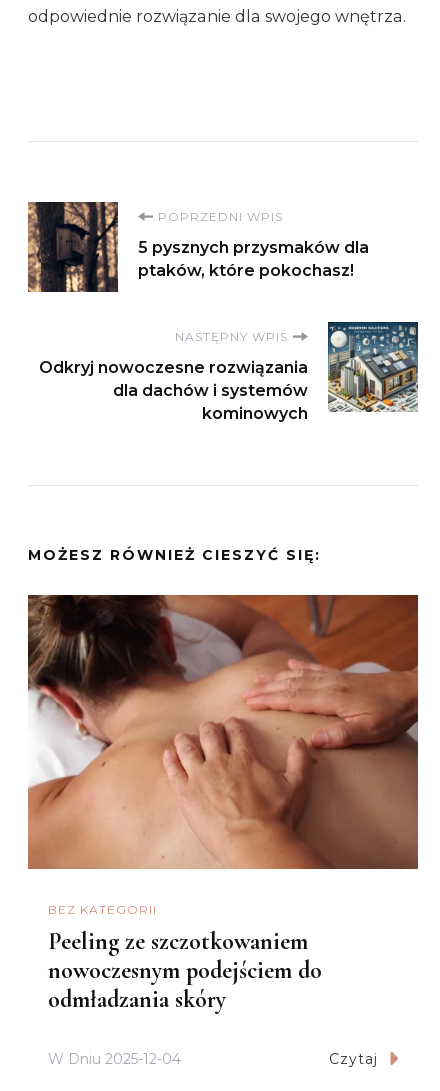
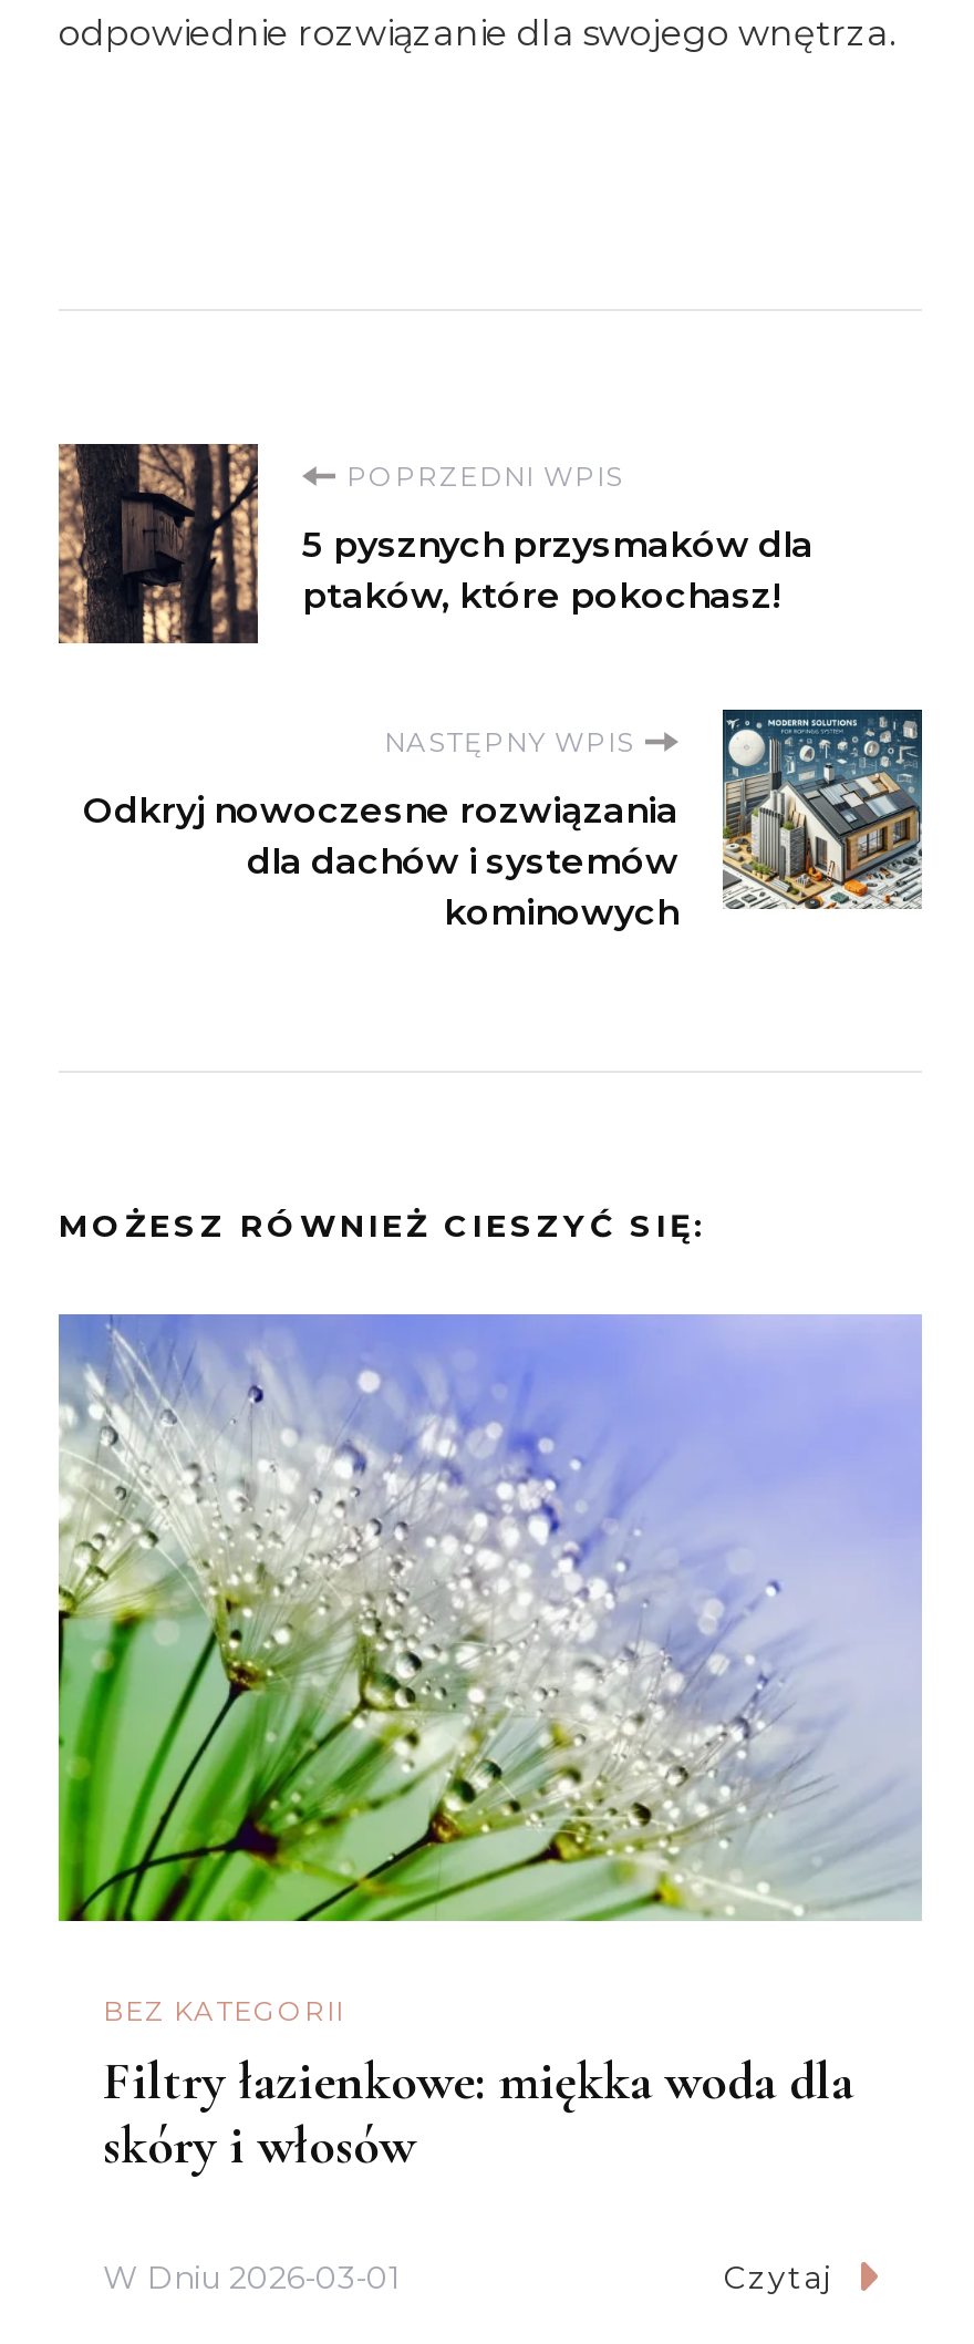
[27,594,419,870] [image] -> [56,1312,922,1923] [image]
[48,927,322,1014] Peeling ze szczotkowaniem | nowoczesnym podejściem do | odmładzania skóry -> [103,2050,853,2179] Filtry łazienkowe: miękka woda dla | skóry i włosów
[48,1050,181,1068] W Dniu 2025-12-04 -> [103,2258,402,2298] W Dniu 2026-03-01

